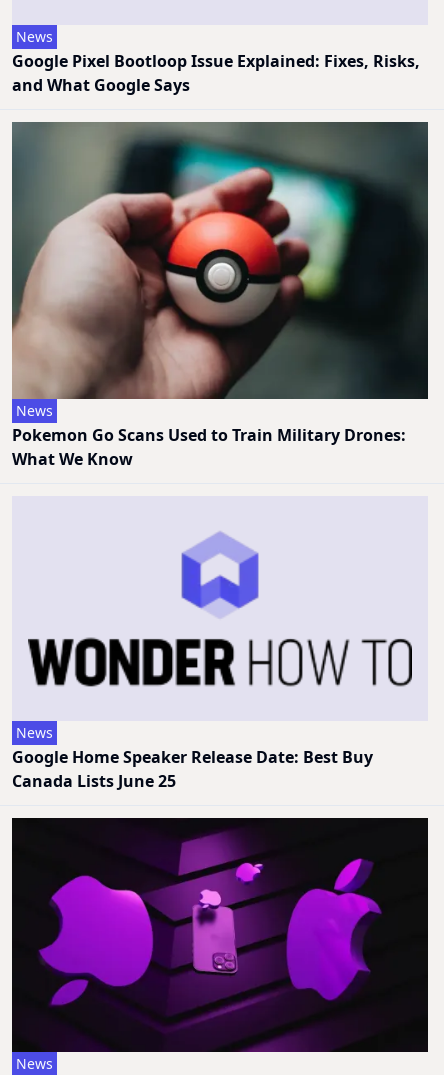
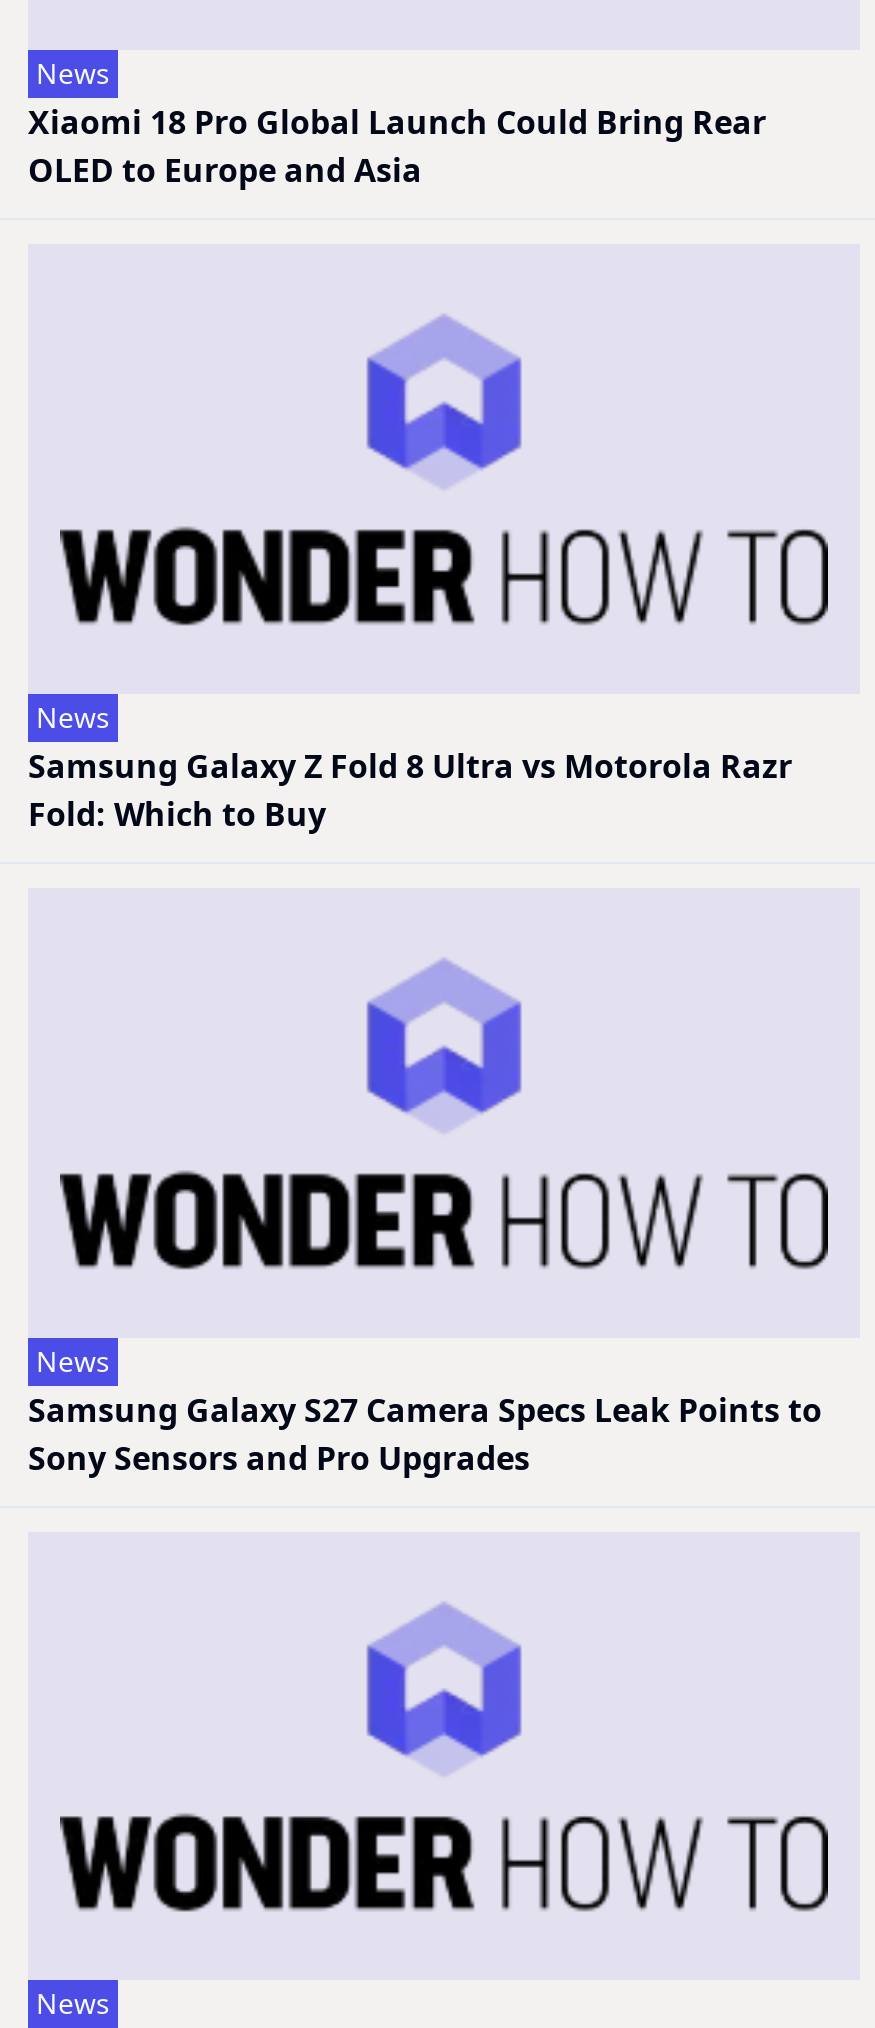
[12,50,420,96] Google Pixel Bootloop Issue Explained: Fixes, Risks, | and What Google Says -> [28,101,766,193] Xiaomi 18 Pro Global Launch Could Bring Rear | OLED to Europe and Asia
[11,121,429,470] [image] | Pokemon Go Scans Used to Train Military Drones: | What We Know -> [28,245,860,837] [image] | Samsung Galaxy Z Fold 8 Ultra vs Motorola Razr | Fold: Which to Buy
[12,746,373,792] Google Home Speaker Release Date: Best Buy | Canada Lists June 25 -> [28,1388,822,1480] Samsung Galaxy S27 Camera Specs Leak Points to | Sony Sensors and Pro Upgrades
[11,817,429,1053] [image] -> [28,1533,860,1981] [image]

